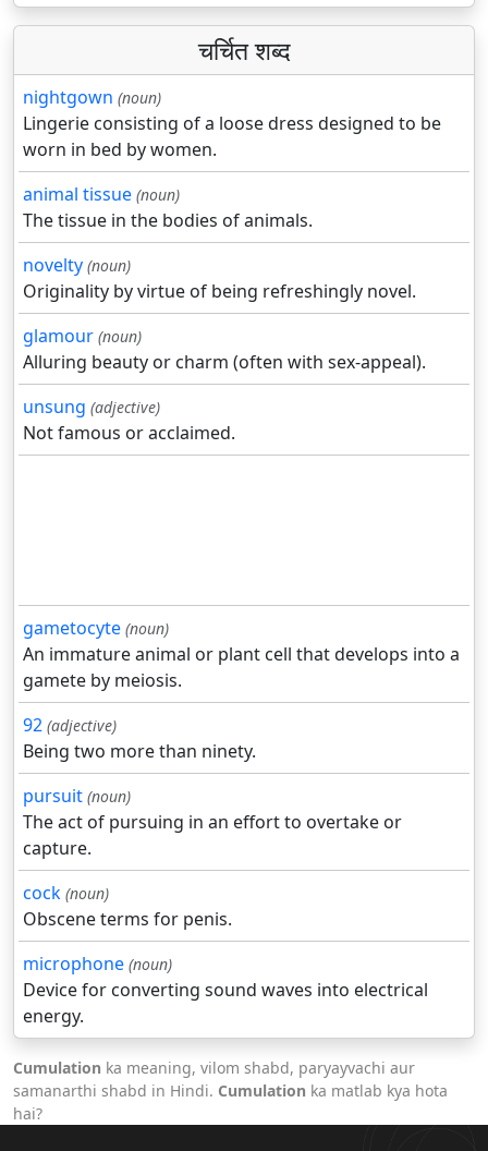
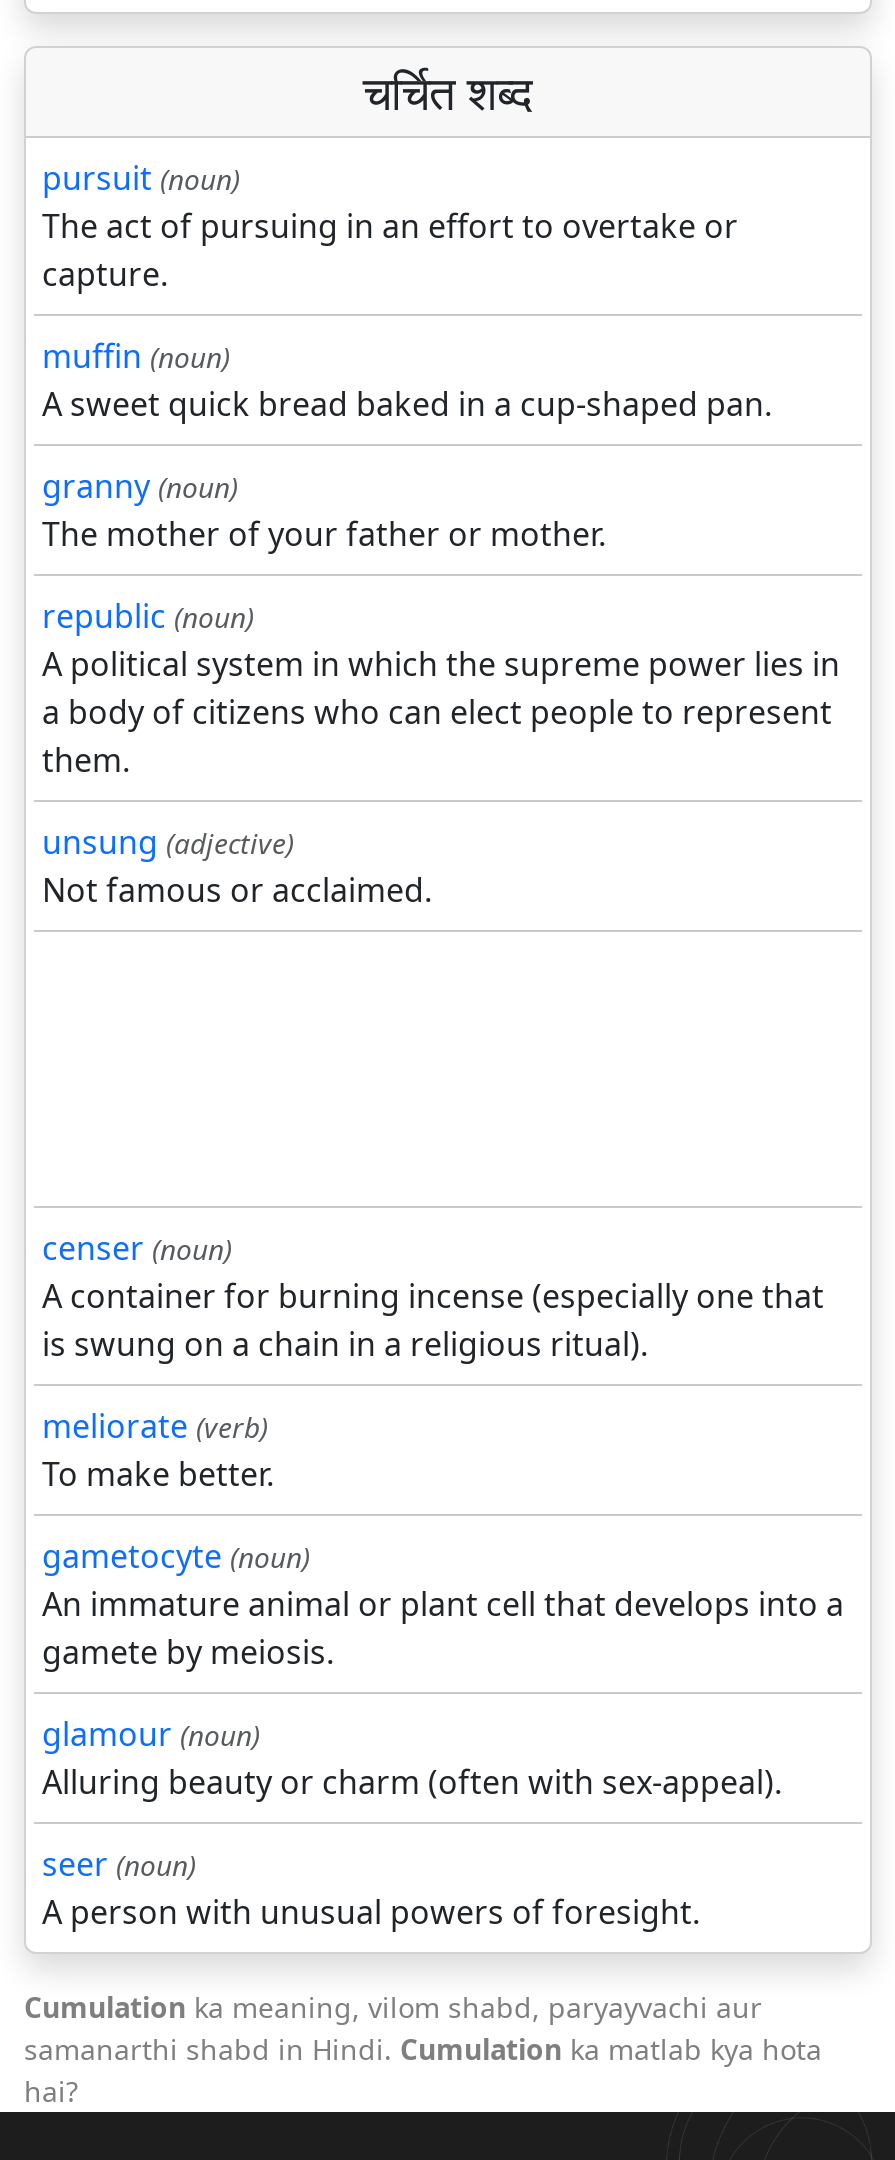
none -> [42,594,840,782] republic (noun) | A political system in which the supreme power lies in | a body of citizens who can elect people to represent | them.
[23,85,441,162] nightgown (noun) | Lingerie consisting of a loose dress designed to be | worn in bed by women. -> none
[23,182,313,232] animal tissue (noun) | The tissue in the bodies of animals. -> [42,334,772,426] muffin (noun) | A sweet quick bread baked in a cup-shaped pan.
[23,253,416,303] novelty (noun) | Originality by virtue of being refreshingly novel. -> [42,464,606,556] granny (noun) | The mother of your father or mother.
moved [23,324,426,374] -> [42,1712,782,1804]: glamour (noun) | Alluring beauty or charm (often with sex-appeal).
moved [23,395,235,445] -> [42,820,432,912]: unsung (adjective) | Not famous or acclaimed.
none -> [42,1226,824,1496] censer (noun) | A container for burning incense (especially one that | is swung on a chain in a religious ritual). | meliorate (verb) | To make better.
moved [23,616,460,692] -> [42,1534,844,1674]: gametocyte (noun) | An immature animal or plant cell that develops into a | gamete by meiosis.
[23,713,428,1028] 92 (adjective) | Being two more than ninety. | cock (noun) | Obscene terms for penis. | microphone (noun) | Device for converting sound waves into electrical | energy. -> [42,1842,700,1934] seer (noun) | A person with unusual powers of foresight.
moved [23,784,402,860] -> [42,156,738,296]: pursuit (noun) | The act of pursuing in an effort to overtake or | capture.

